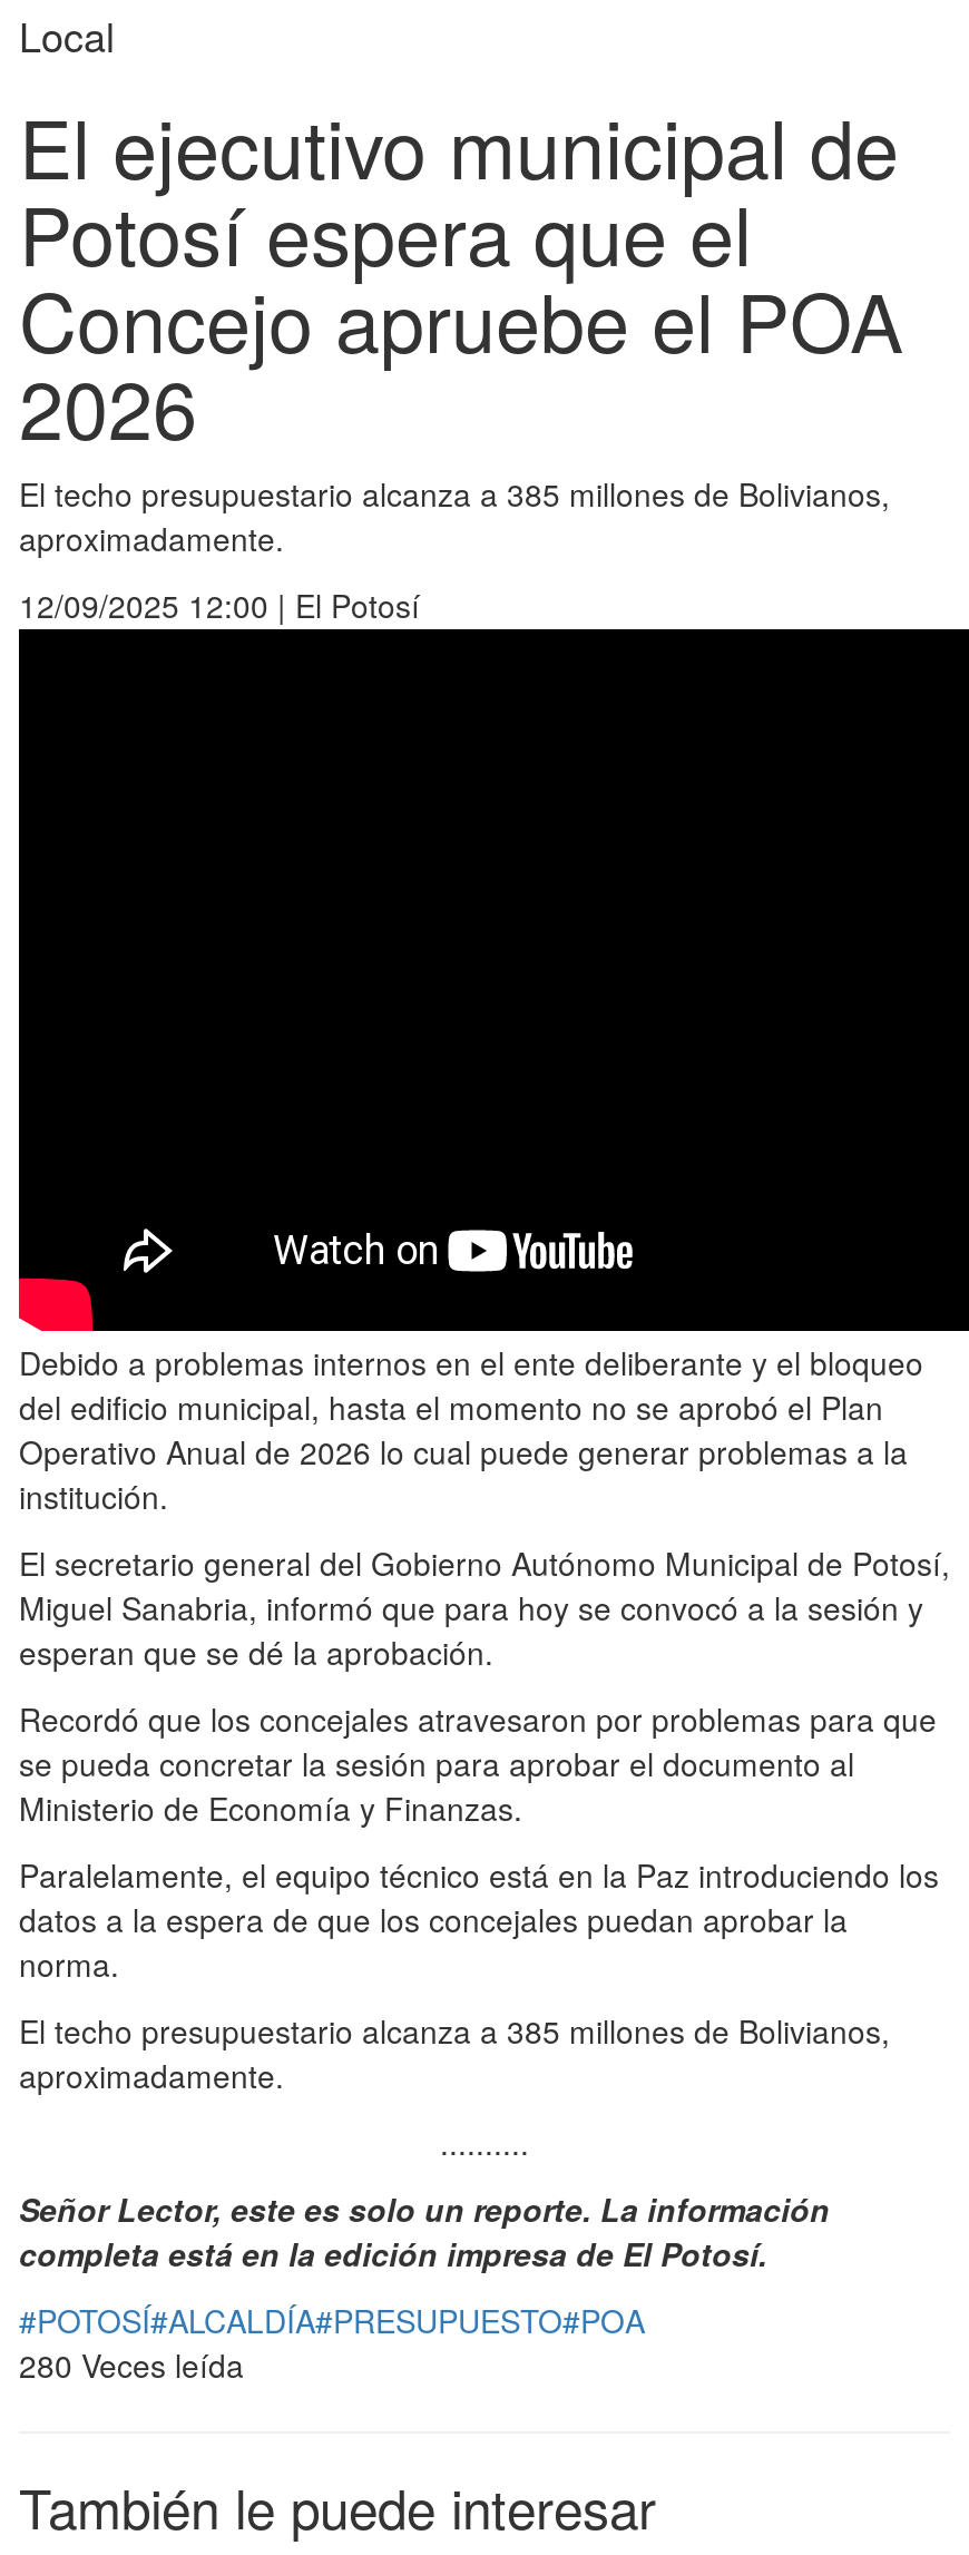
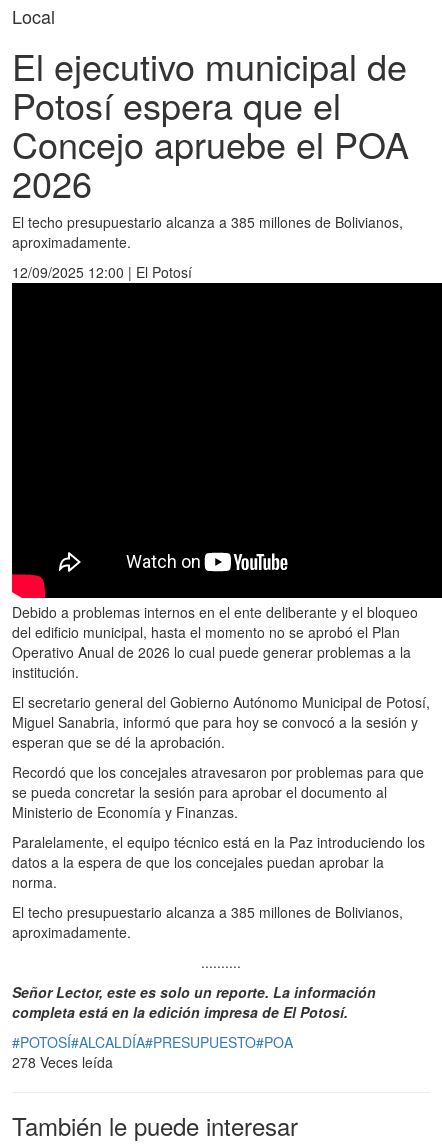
[19,2344,244,2388] 280 Veces leída -> [12,1052,113,1072] 278 Veces leída

